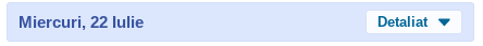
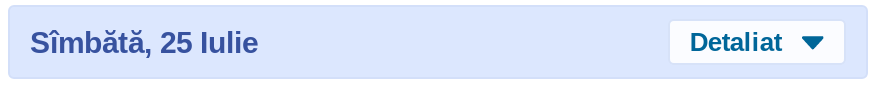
[18,13,144,31] Miercuri, 22 Iulie -> [30,26,258,60] Sîmbătă, 25 Iulie

